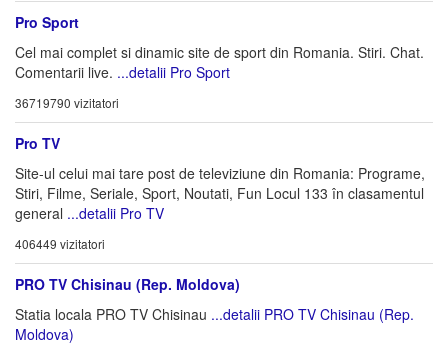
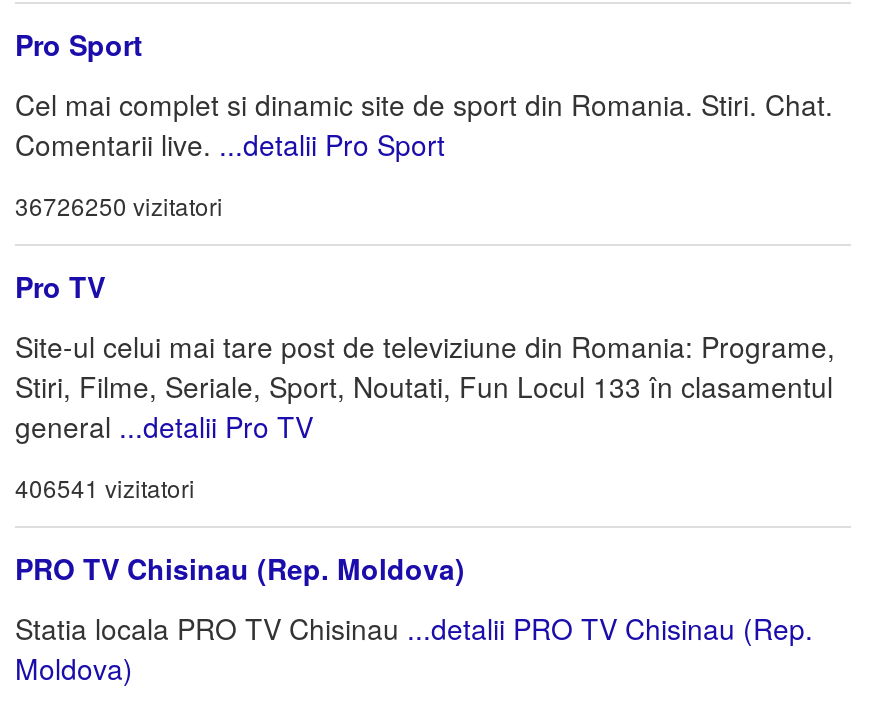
[15,94,119,111] 36719790 vizitatori -> [15,188,223,222] 36726250 vizitatori
[15,235,105,252] 406449 vizitatori -> [15,470,195,504] 406541 vizitatori

